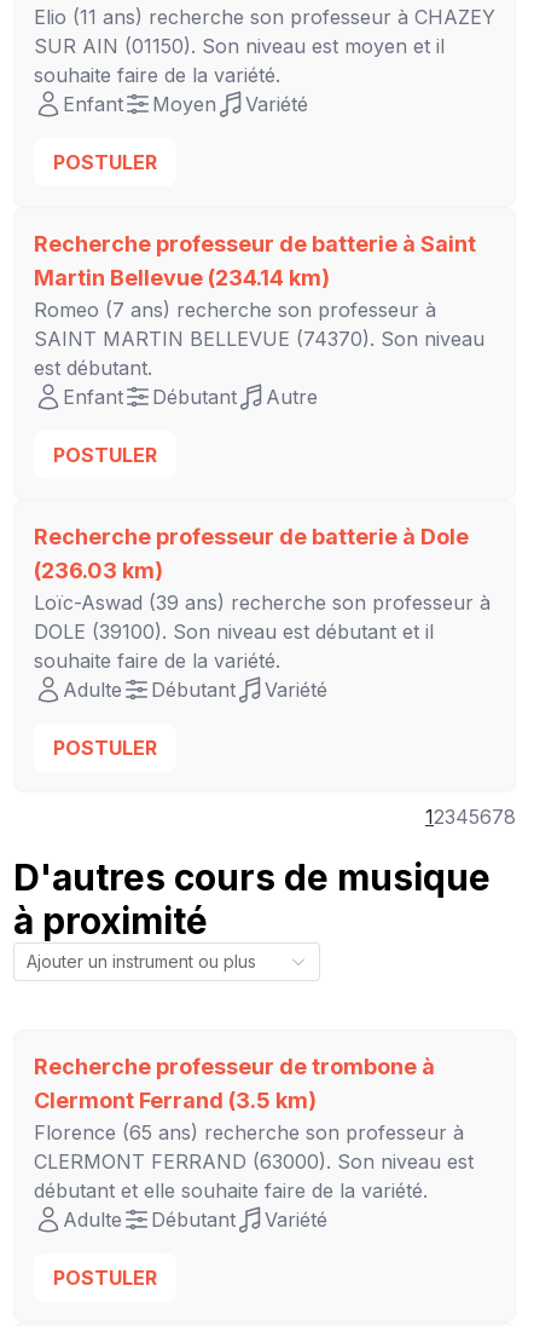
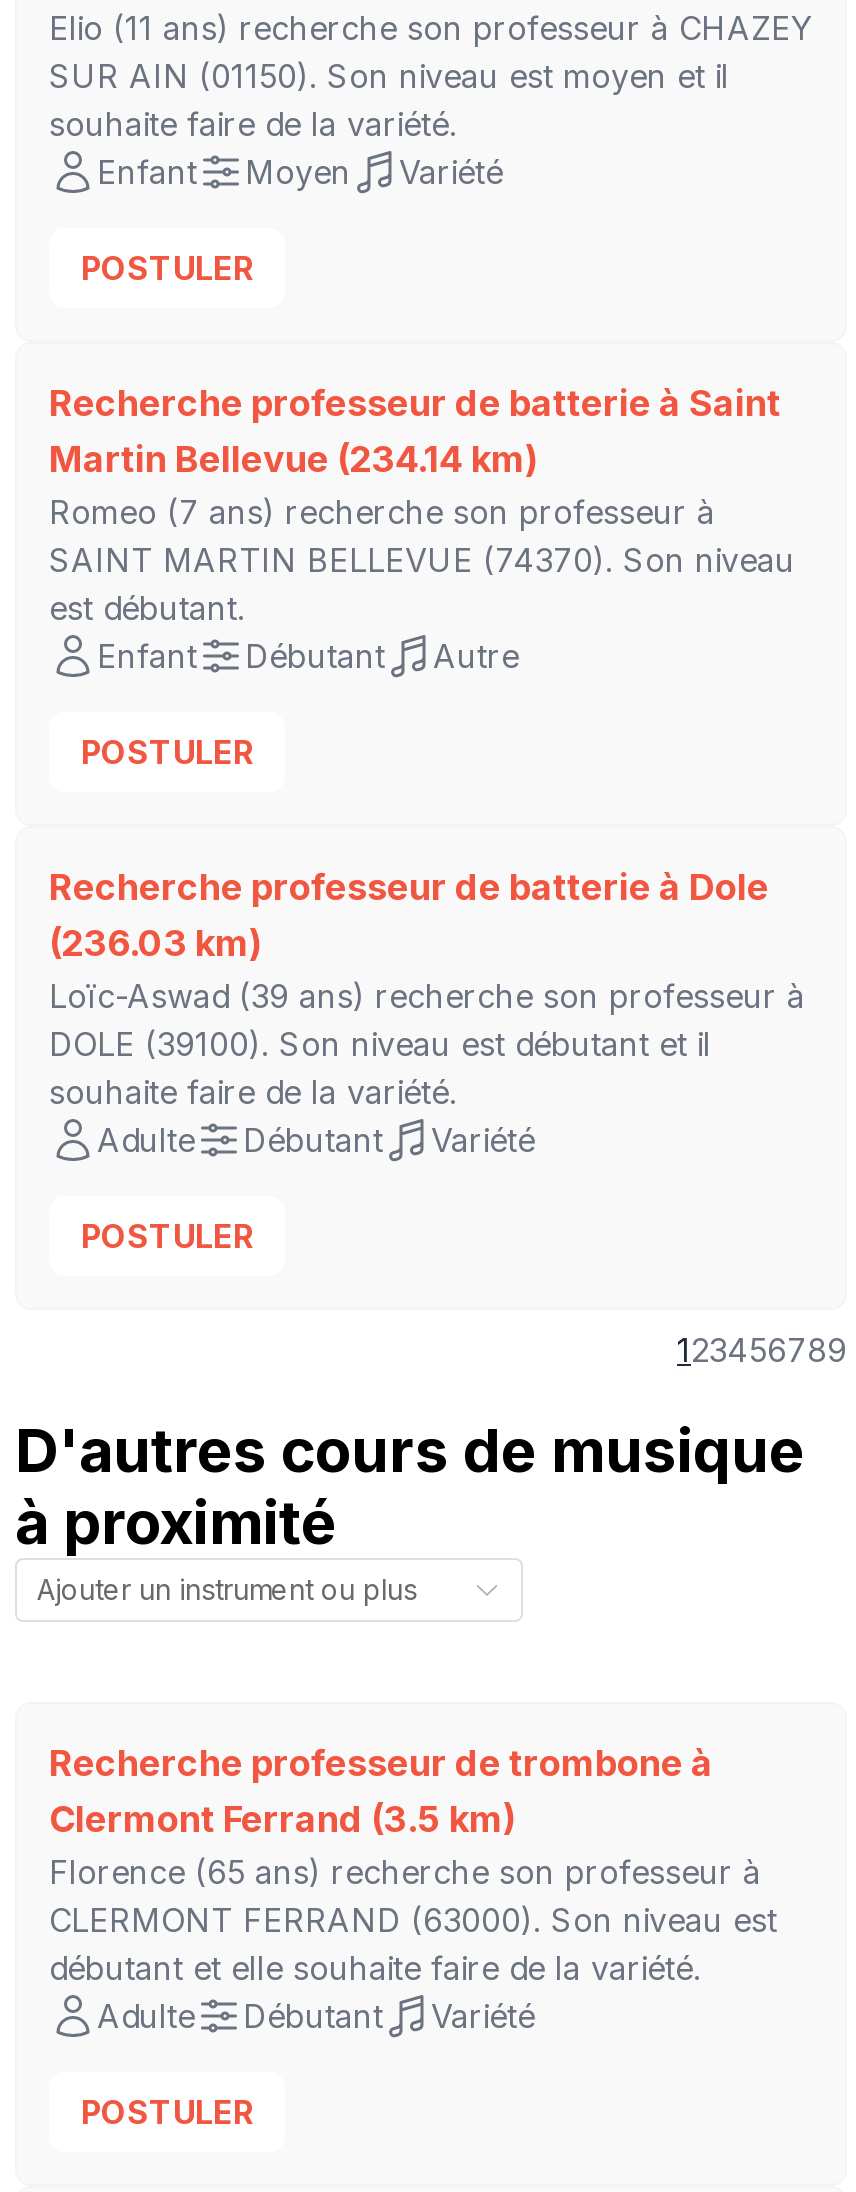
[425,805,516,829] 12345678 -> [677,1331,847,1371] 123456789

